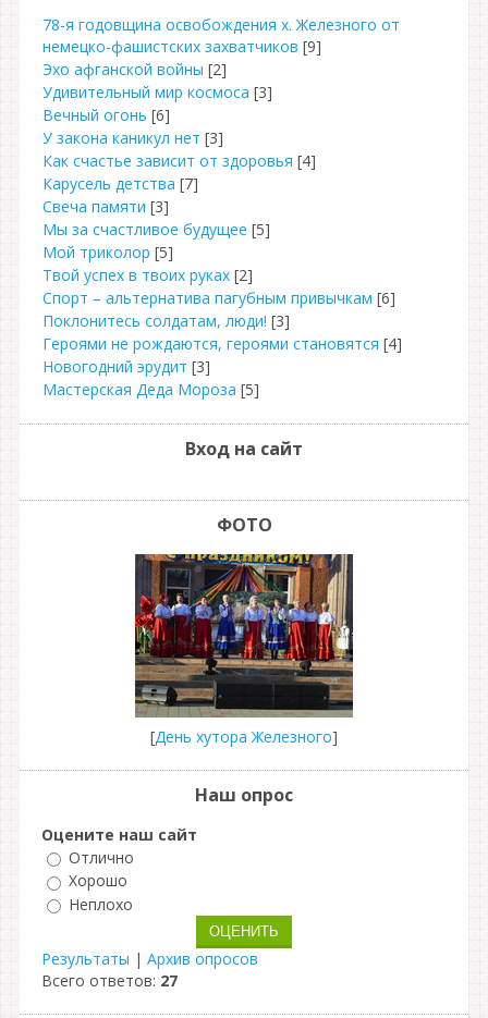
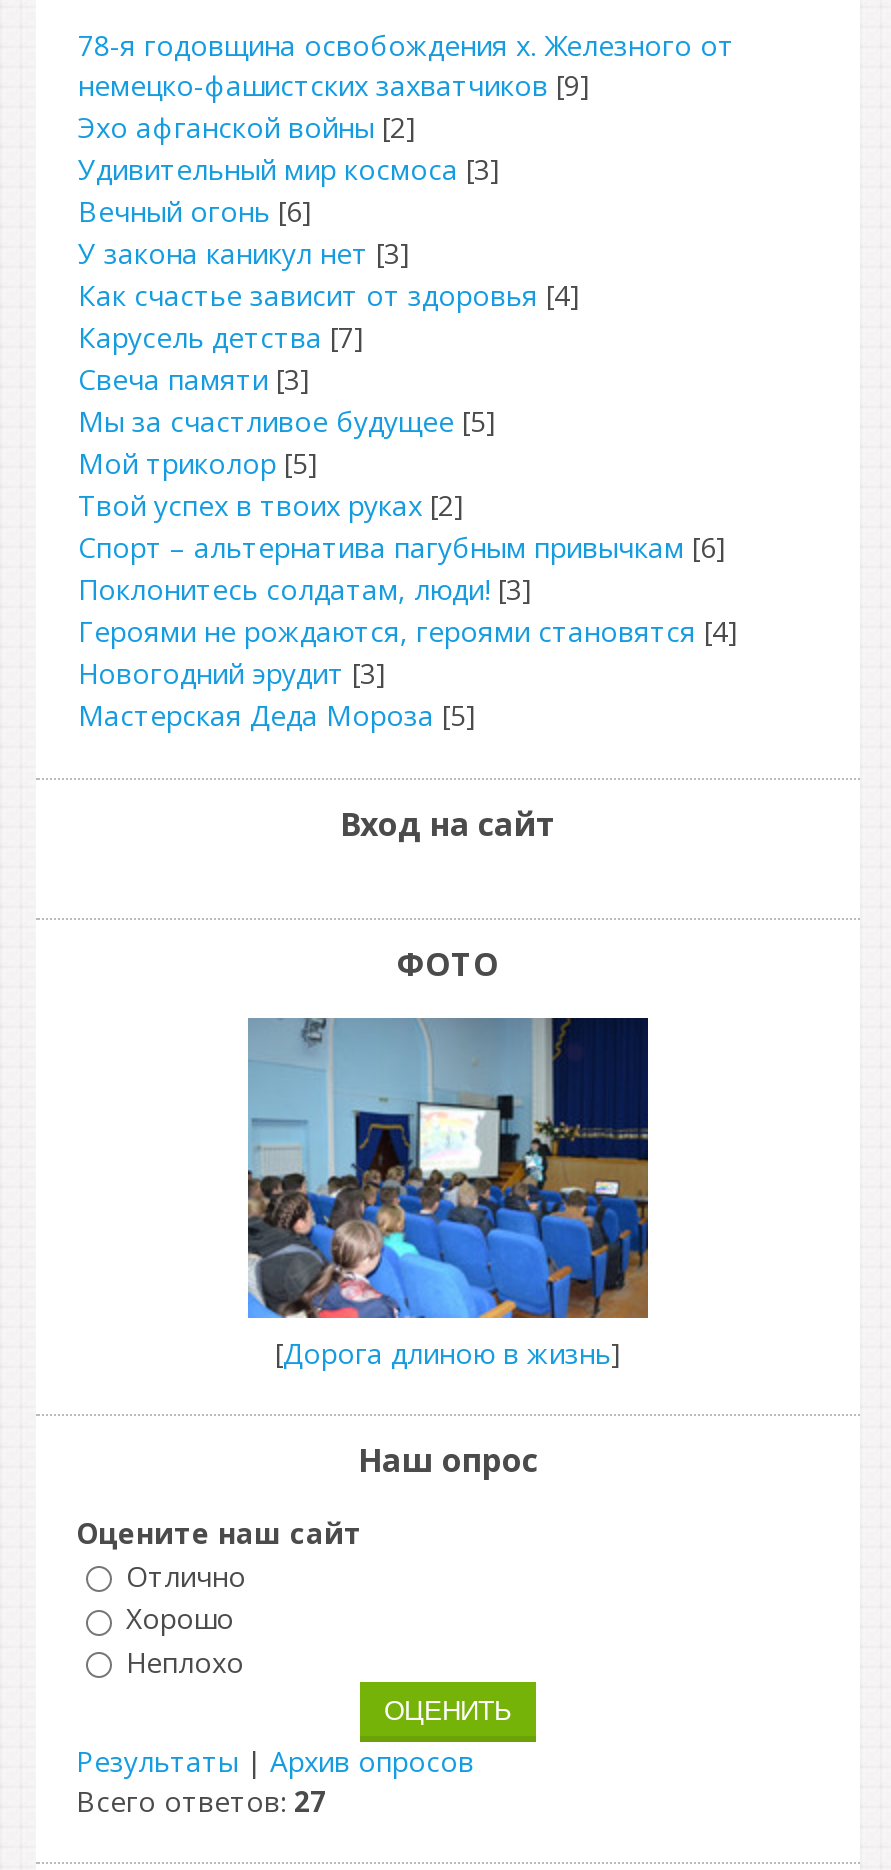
[134,553,354,747] [image] | [День хутора Железного] -> [246,1016,650,1372] [image] | [Дорога длиною в жизнь]

